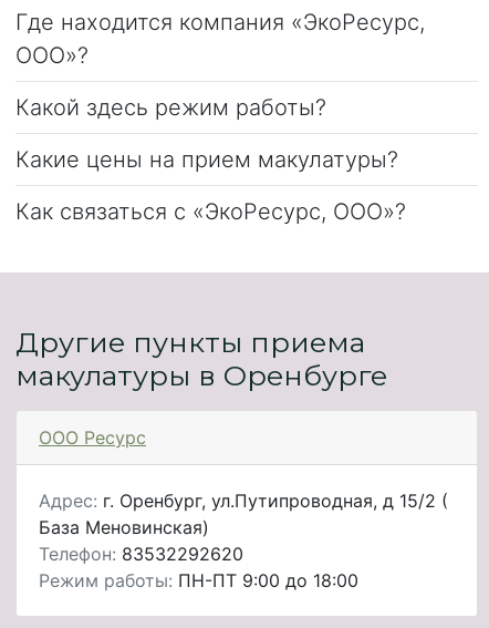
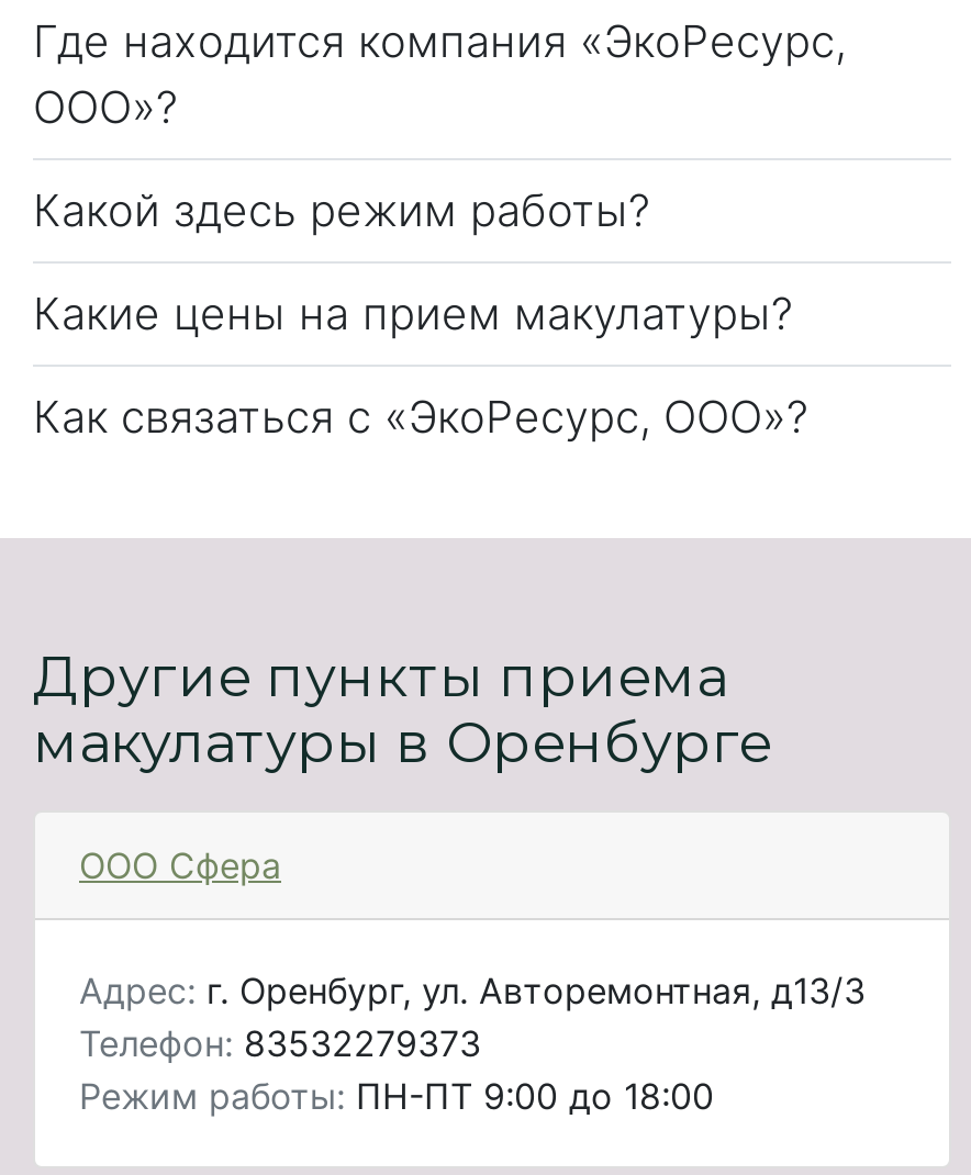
[39,426,146,449] ООО Ресурс -> [79,843,281,887] ООО Сфера
[39,490,448,565] Адрес: г. Оренбург, ул.Путипроводная, д 15/2 ( | База Меновинская) | Телефон: 83532292620 -> [79,969,866,1065] Адрес: г. Оренбург, ул. Авторемонтная, д13/3 | Телефон: 83532279373

